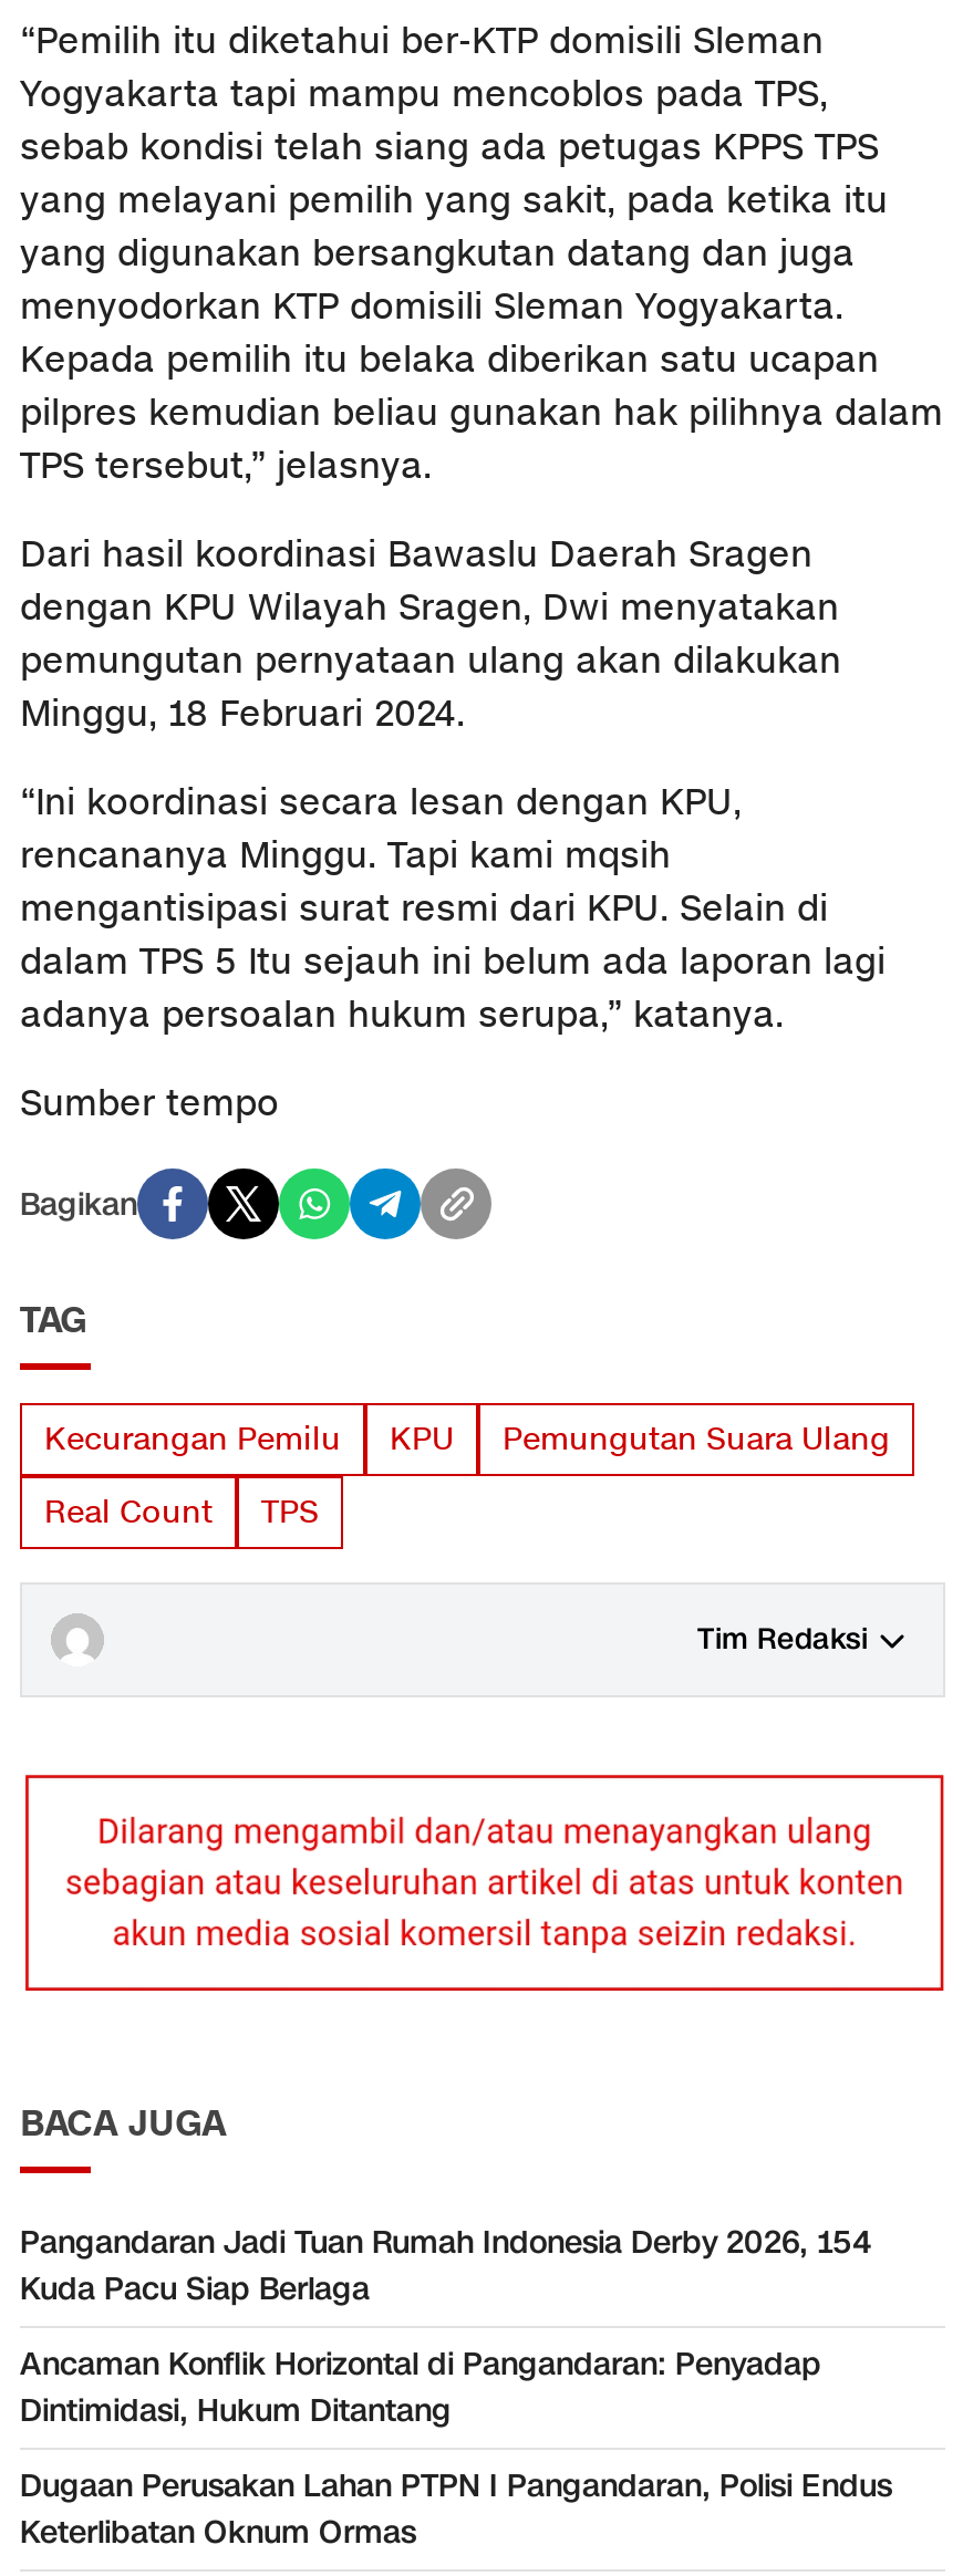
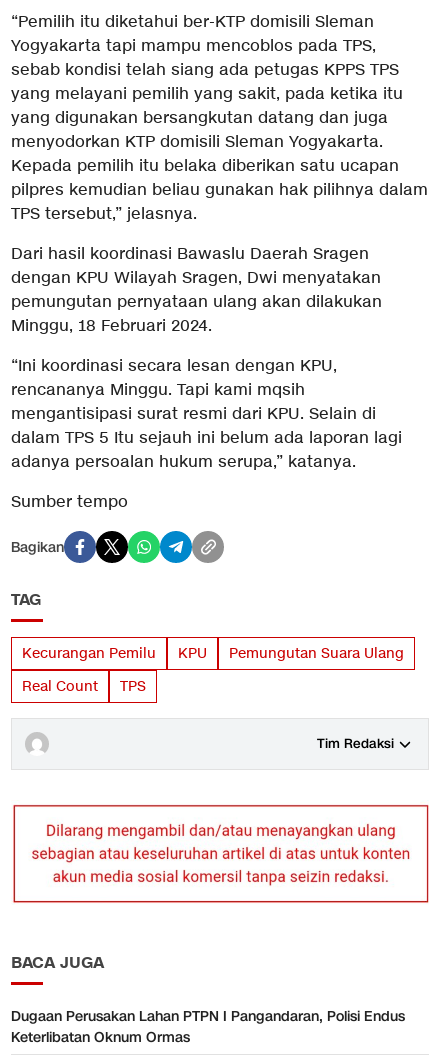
[20,2222,872,2432] Pangandaran Jadi Tuan Rumah Indonesia Derby 2026, 154 | Kuda Pacu Siap Berlaga | Ancaman Konflik Horizontal di Pangandaran: Penyadap | Dintimidasi, Hukum Ditantang -> none

